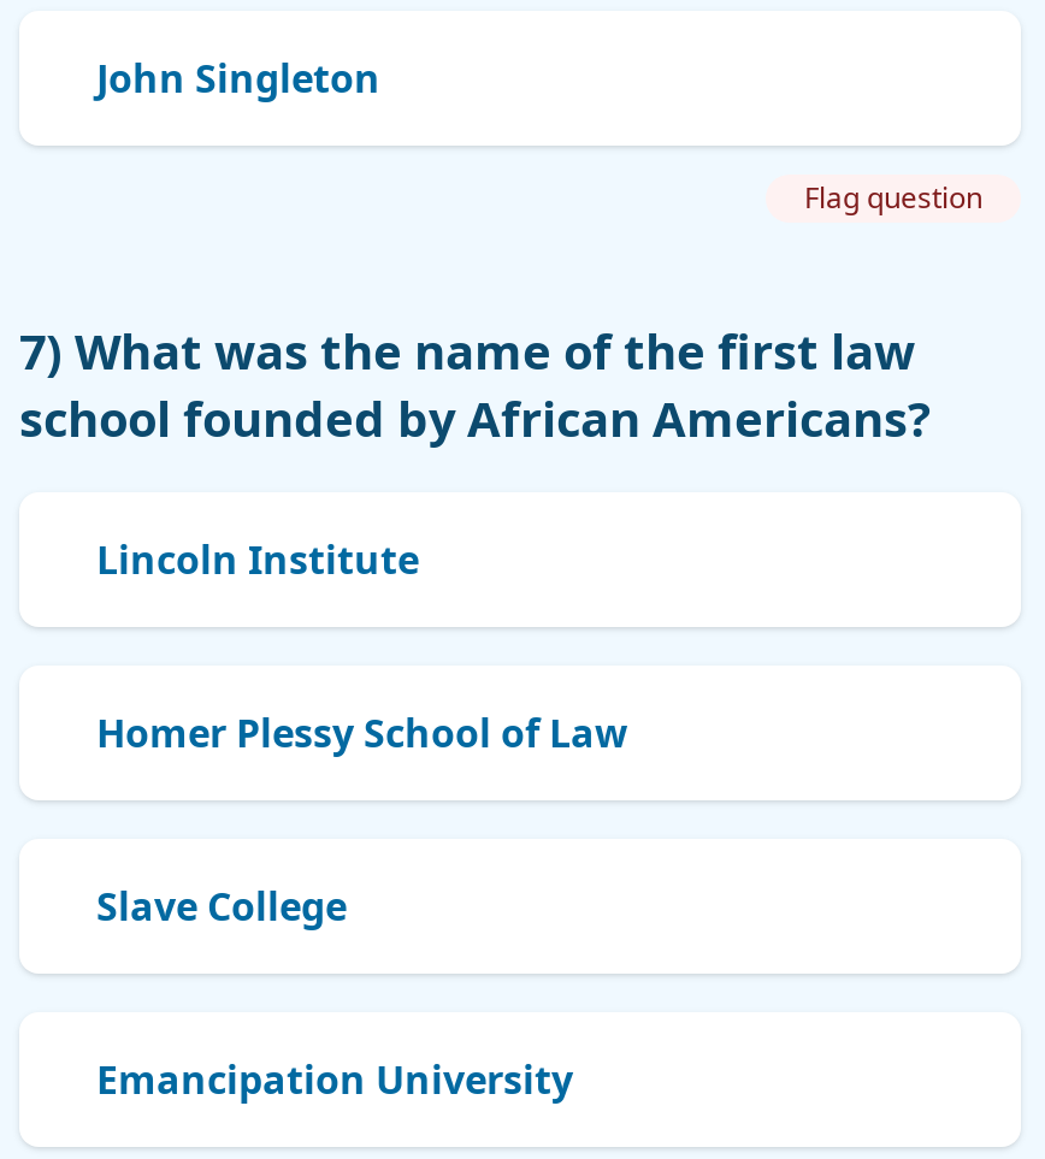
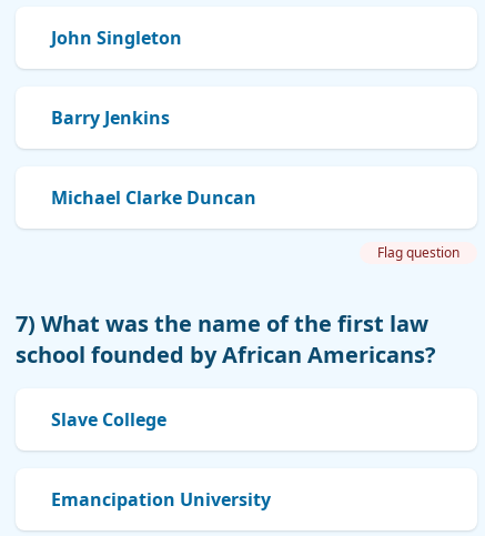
none -> [51,105,256,210] Barry Jenkins | Michael Clarke Duncan
moved [19,177,982,451] -> [16,243,459,370]: Flag question | 7) What was the name of the first law | school founded by African Americans?
[96,533,628,759] Lincoln Institute | Homer Plessy School of Law -> none

